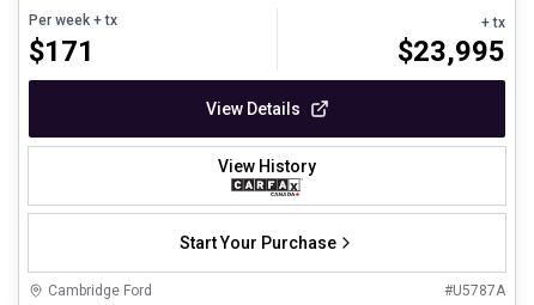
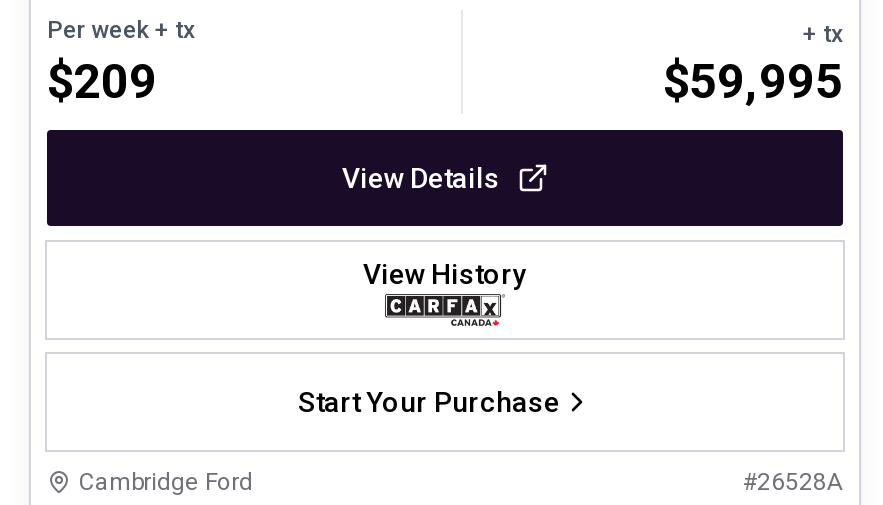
[29,34,95,68] $171 -> [47,55,157,111] $209
[398,34,505,68] $23,995 -> [663,55,843,111] $59,995
[444,282,505,299] #U5787A -> [743,469,843,497] #26528A

